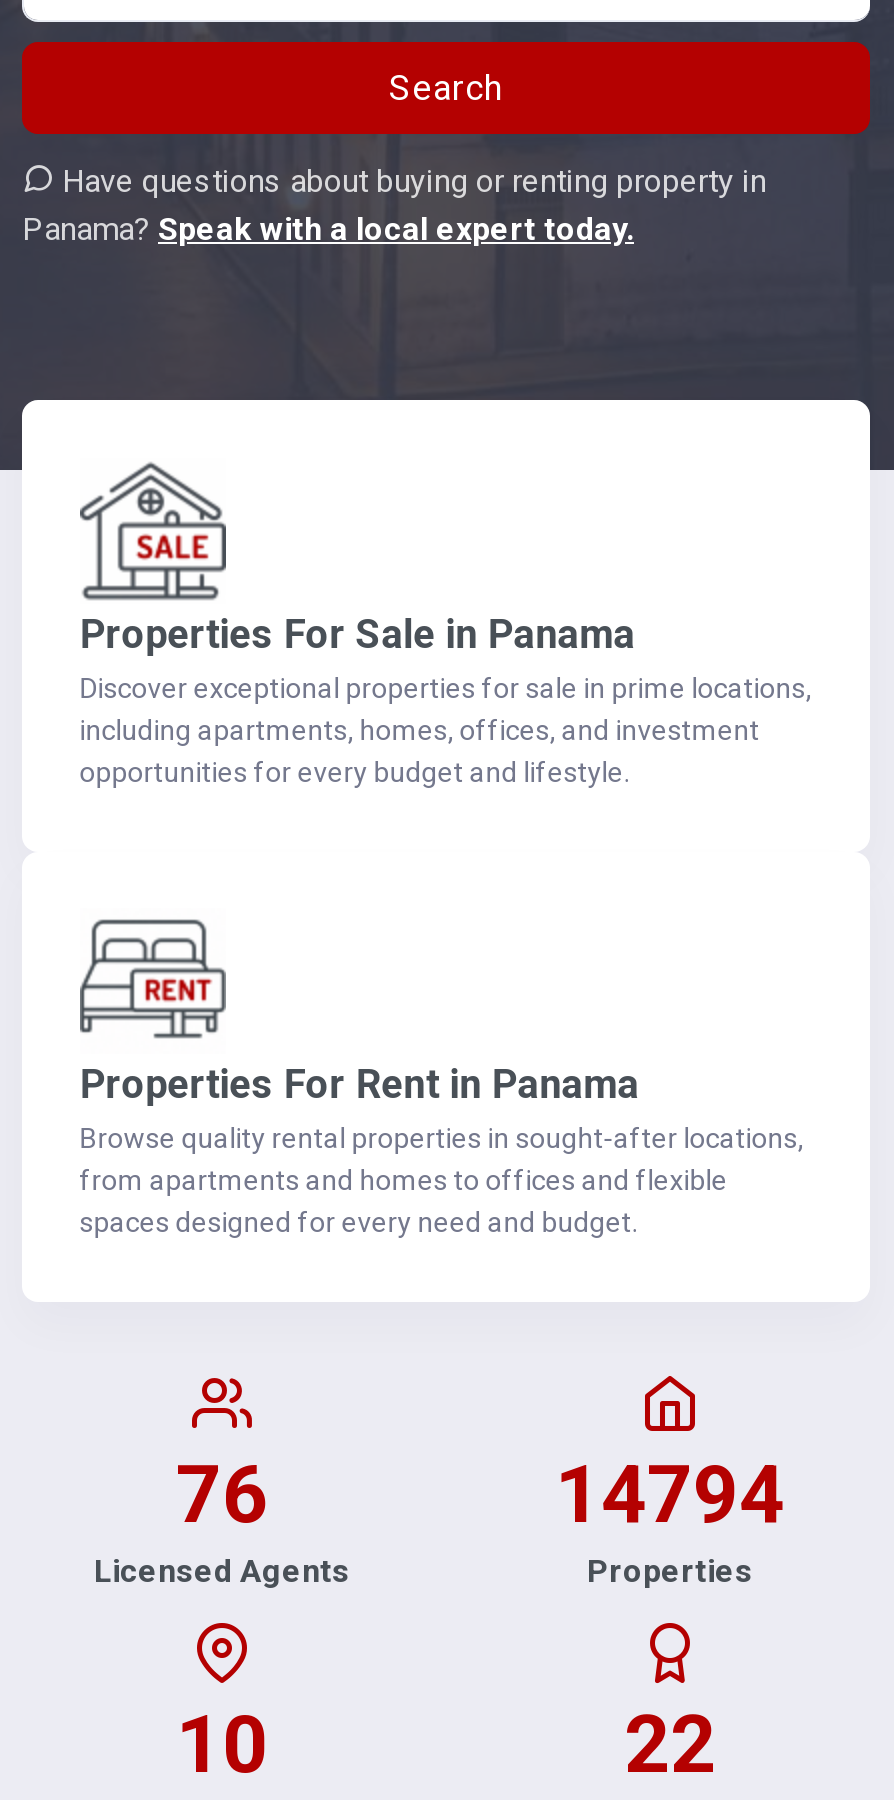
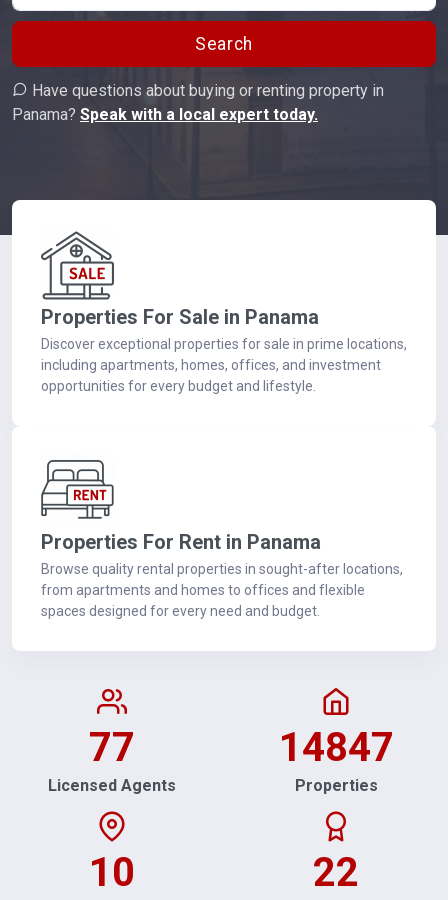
[176,1449,268,1543] 76 -> [89,724,135,771] 77
[555,1449,785,1543] 14794 -> [278,724,393,771] 14847

